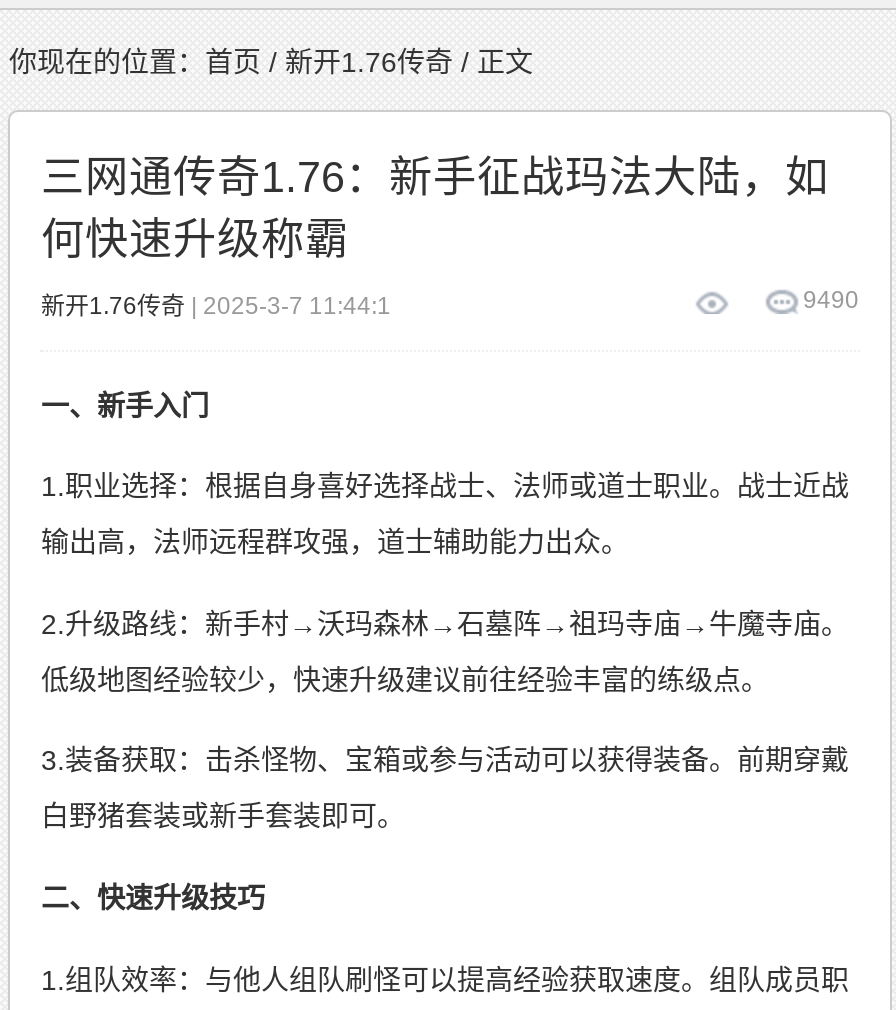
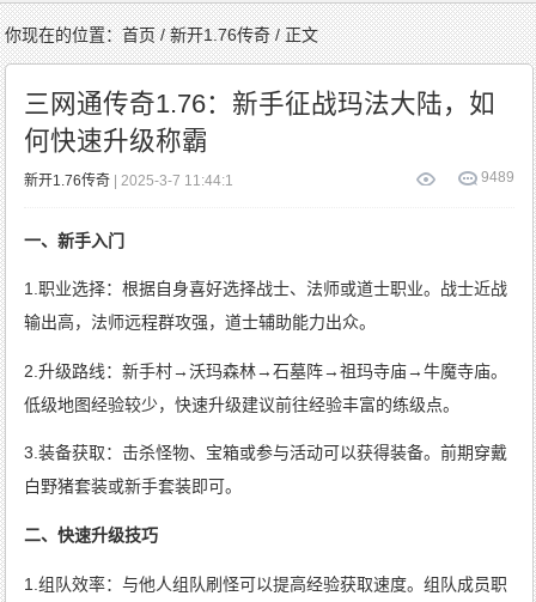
[803,286,859,314] 9 490 -> [480,169,514,186] 9 489

